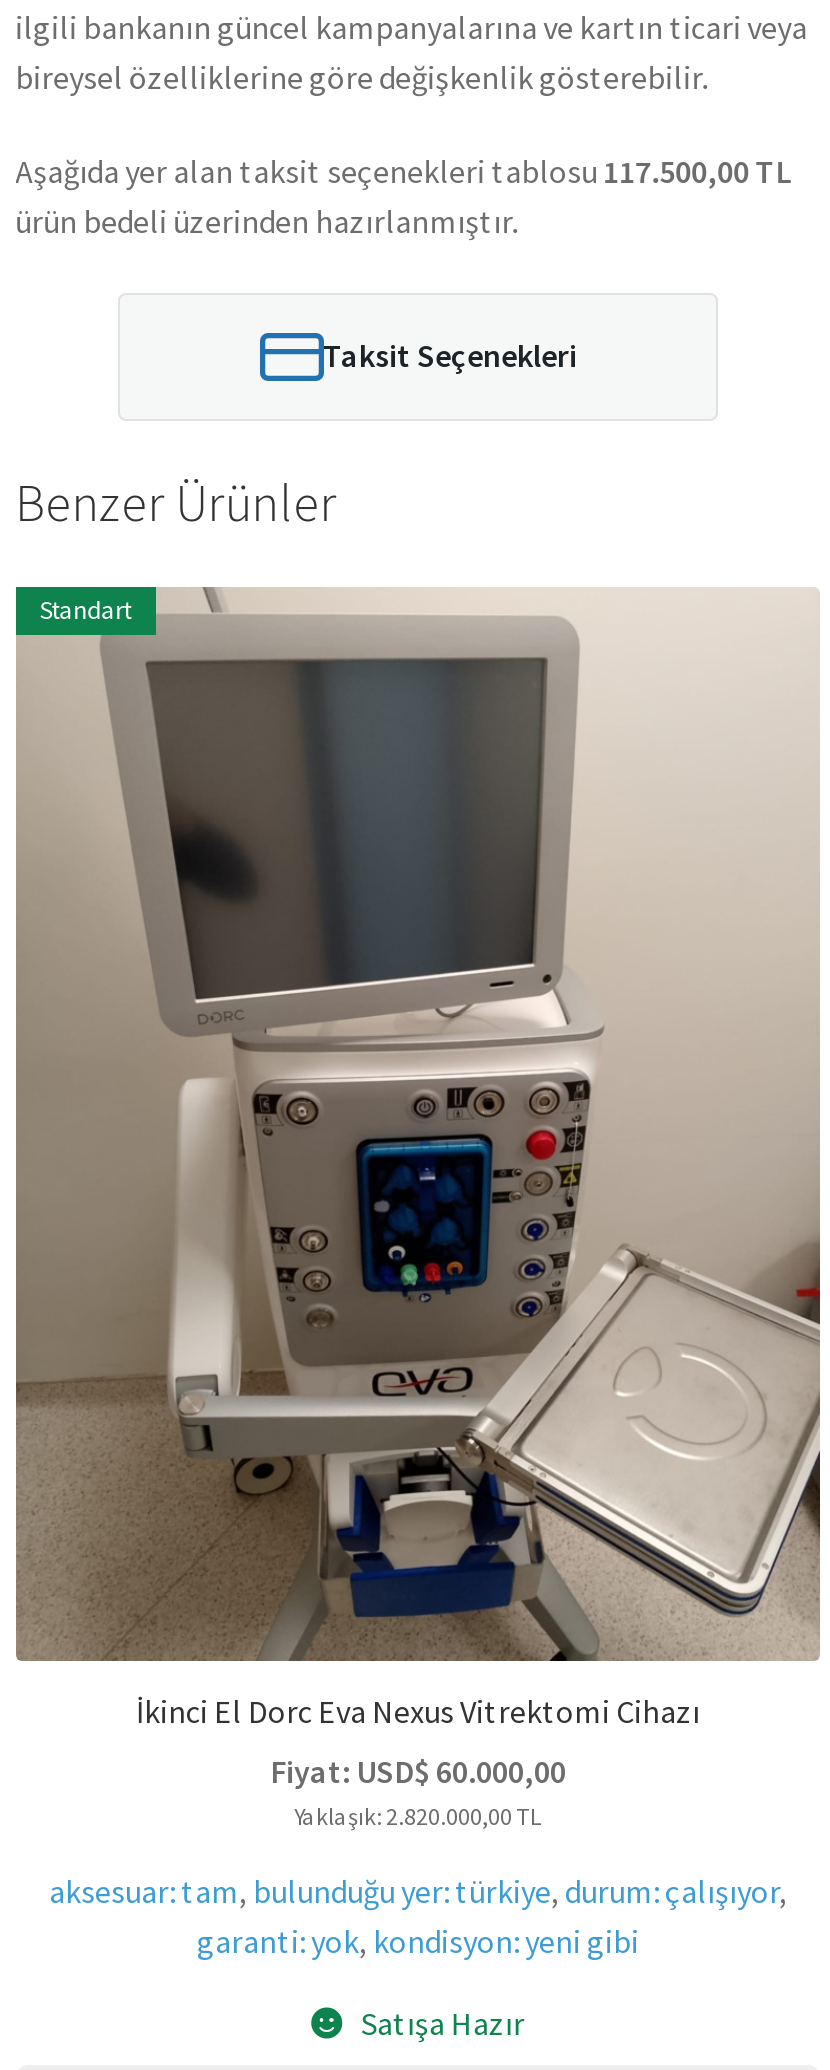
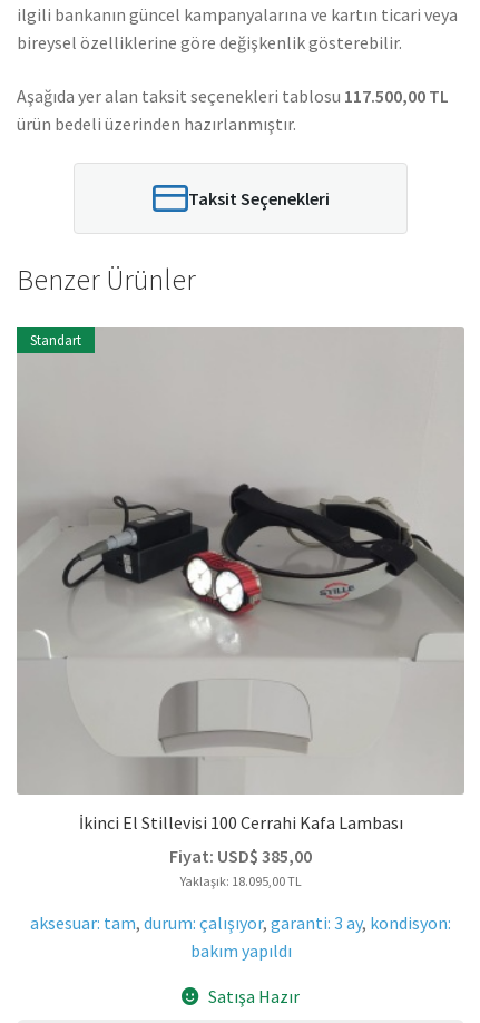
[16,586,820,1730] [image] | İkinci El Dorc Eva Nexus Vitrektomi Cihazı -> [17,325,464,834] [image] | İkinci El Stillevisi 100 Cerrahi Kafa Lambası
[270,1750,566,1830] Fiyat: USD$60.000,00 | Yaklaşık: 2.820.000,00 TL -> [169,845,312,889] Fiyat: USD$385,00 | Yaklaşık: 18.095,00 TL
[49,1870,787,1960] aksesuar: tam, bulunduğu yer: türkiye, durum: çalışıyor, | garanti: yok, kondisyon: yeni gibi -> [30,912,451,962] aksesuar: tam, durum: çalışıyor, garanti: 3 ay, kondisyon: | bakım yapıldı

